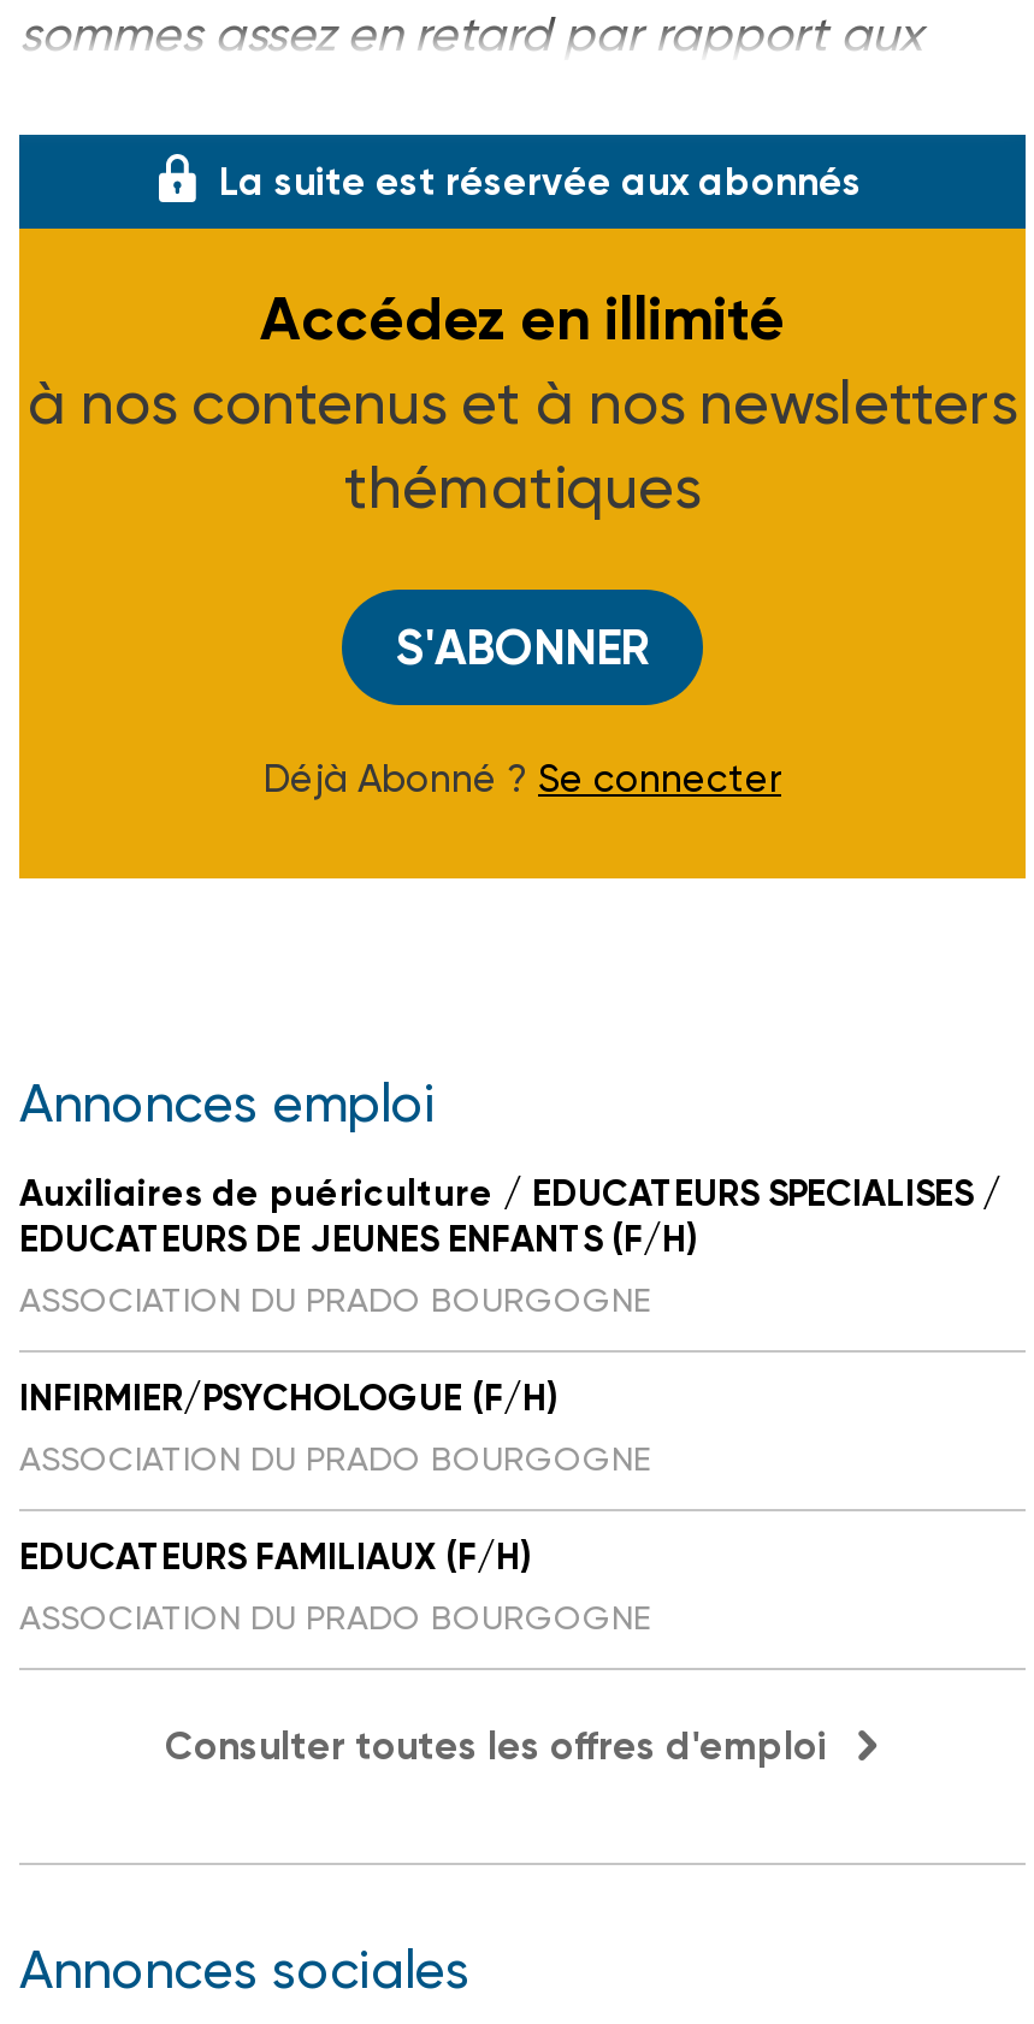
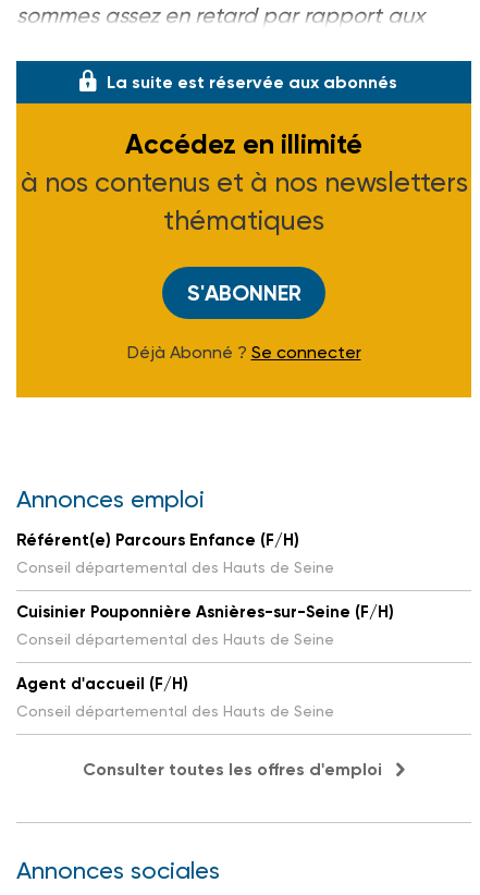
[19,1172,1001,1319] Auxiliaires de puériculture / EDUCATEURS SPECIALISES / | EDUCATEURS DE JEUNES ENFANTS (F/H) | ASSOCIATION DU PRADO BOURGOGNE -> [16,530,334,576] Référent(e) Parcours Enfance (F/H) | Conseil départemental des Hauts de Seine
[19,1377,650,1478] INFIRMIER/PSYCHOLOGUE (F/H) | ASSOCIATION DU PRADO BOURGOGNE -> [16,602,394,648] Cuisinier Pouponnière Asnières-sur-Seine (F/H) | Conseil départemental des Hauts de Seine
[19,1535,650,1637] EDUCATEURS FAMILIAUX (F/H) | ASSOCIATION DU PRADO BOURGOGNE -> [16,674,334,720] Agent d'accueil (F/H) | Conseil départemental des Hauts de Seine

